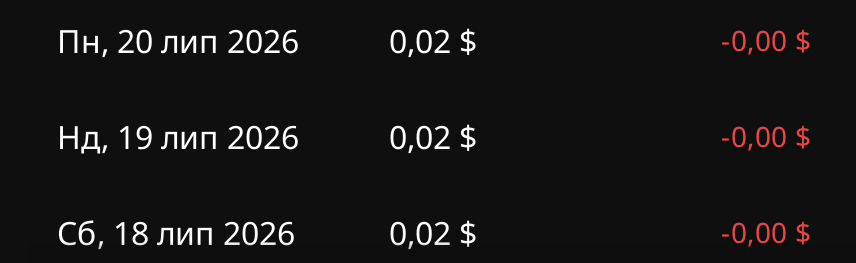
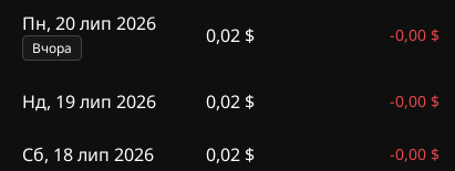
none -> [32,39,72,57] Вчора

